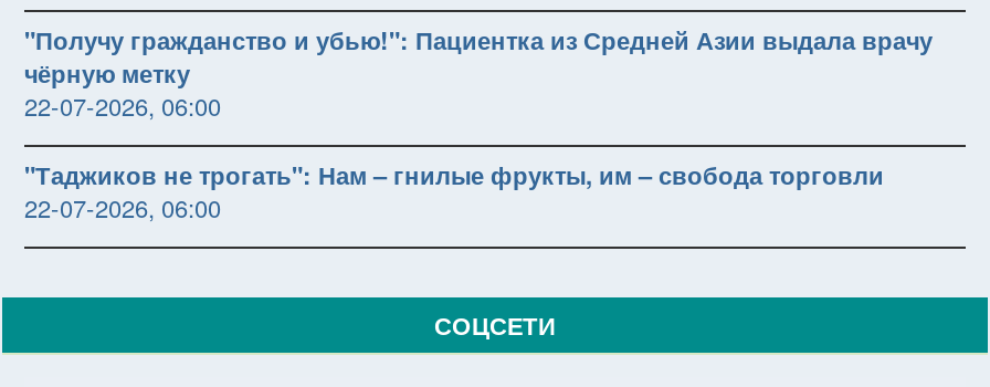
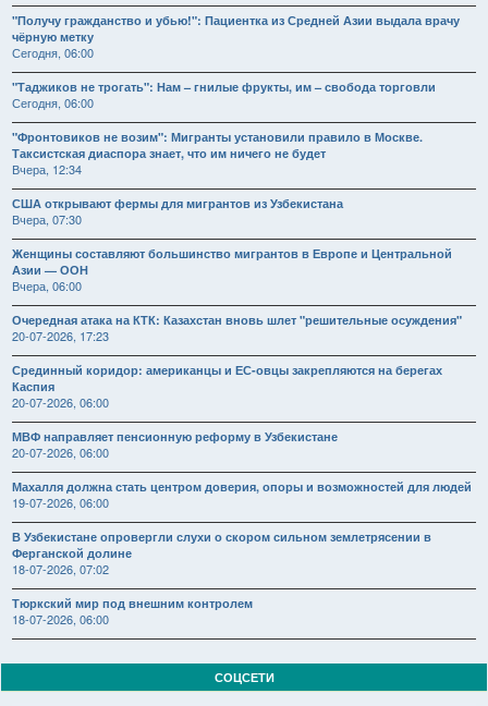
[24,87,221,122] 22-07-2026, 06:00 -> [12,43,94,61] Сегодня, 06:00
[24,189,221,224] 22-07-2026, 06:00 -> [12,93,472,627] Сегодня, 06:00 | "Фронтовиков не возим": Мигранты установили правило в Москве. | Таксистская диаспора знает, что им ничего не будет | Вчера, 12:34 | США открывают фермы для мигрантов из Узбекистана | Вчера, 07:30 | Женщины составляют большинство мигрантов в Европе и Центральной | Азии — ООН | Вчера, 06:00 | Очередная атака на КТК: Казахстан вновь шлет "решительные осуждения" | 20-07-2026, 17:23 | Срединный коридор: американцы и ЕС-овцы закрепляются на берегах | Каспия | 20-07-2026, 06:00 | МВФ направляет пенсионную реформу в Узбекистане | 20-07-2026, 06:00 | Махалля должна стать центром доверия, опоры и возможностей для людей | 19-07-2026, 06:00 | В Узбекистане опровергли слухи о скором сильном землетрясении в | Ферганской долине | 18-07-2026, 07:02 | Тюркский мир под внешним контролем | 18-07-2026, 06:00

